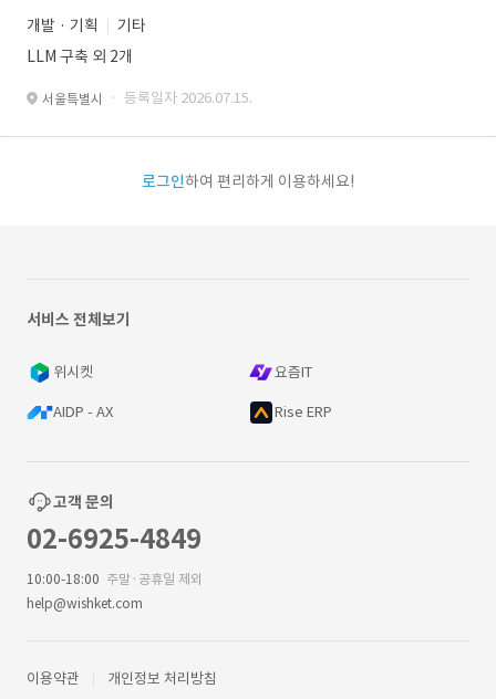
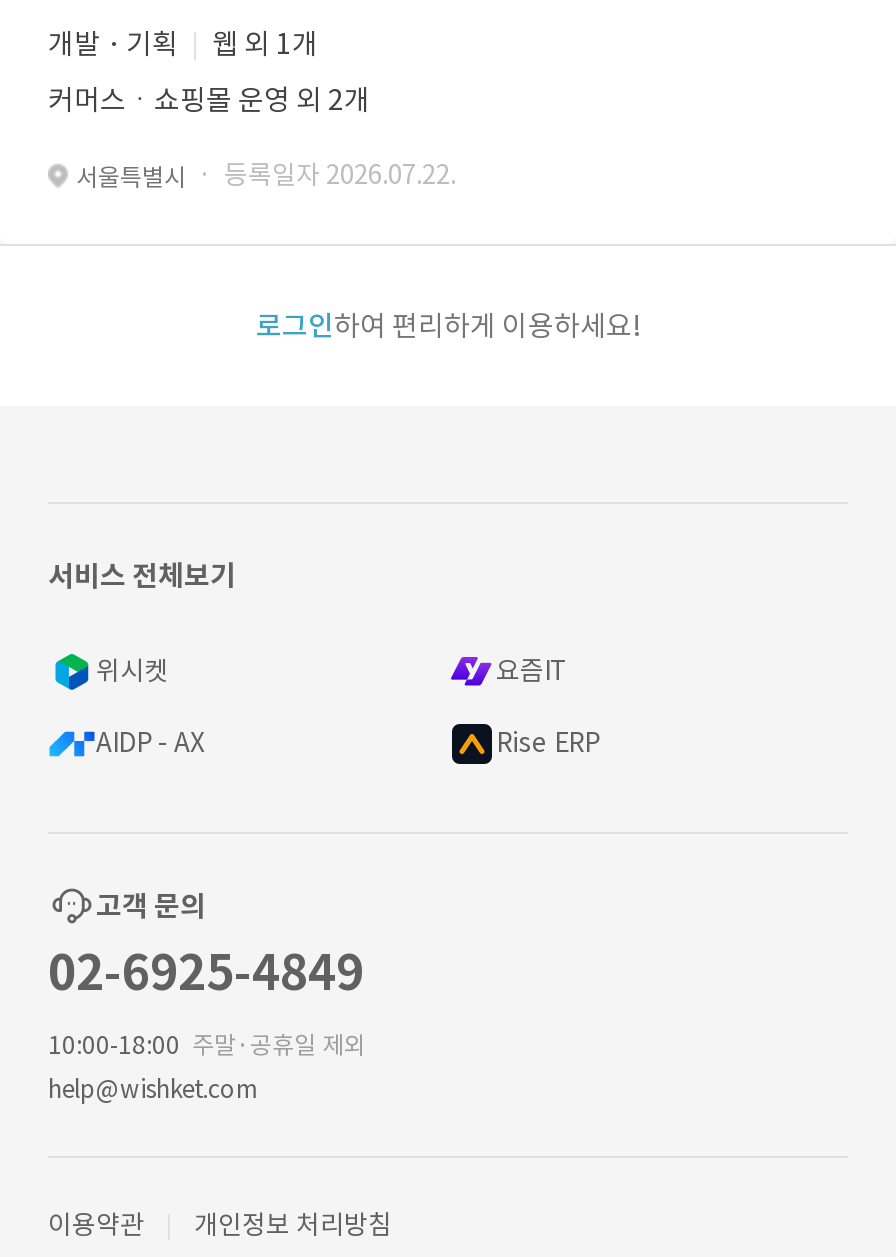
[117,15,146,35] 기타 -> [212,26,318,62] 웹 외 1개
[27,46,133,66] LLM 구축 외 2개 -> [48,82,370,118] 커머스ㆍ쇼핑몰 운영 외 2개
[42,88,252,107] 서울특별시 · 등록일자 2026.07.15. -> [76,158,456,192] 서울특별시 · 등록일자 2026.07.22.

